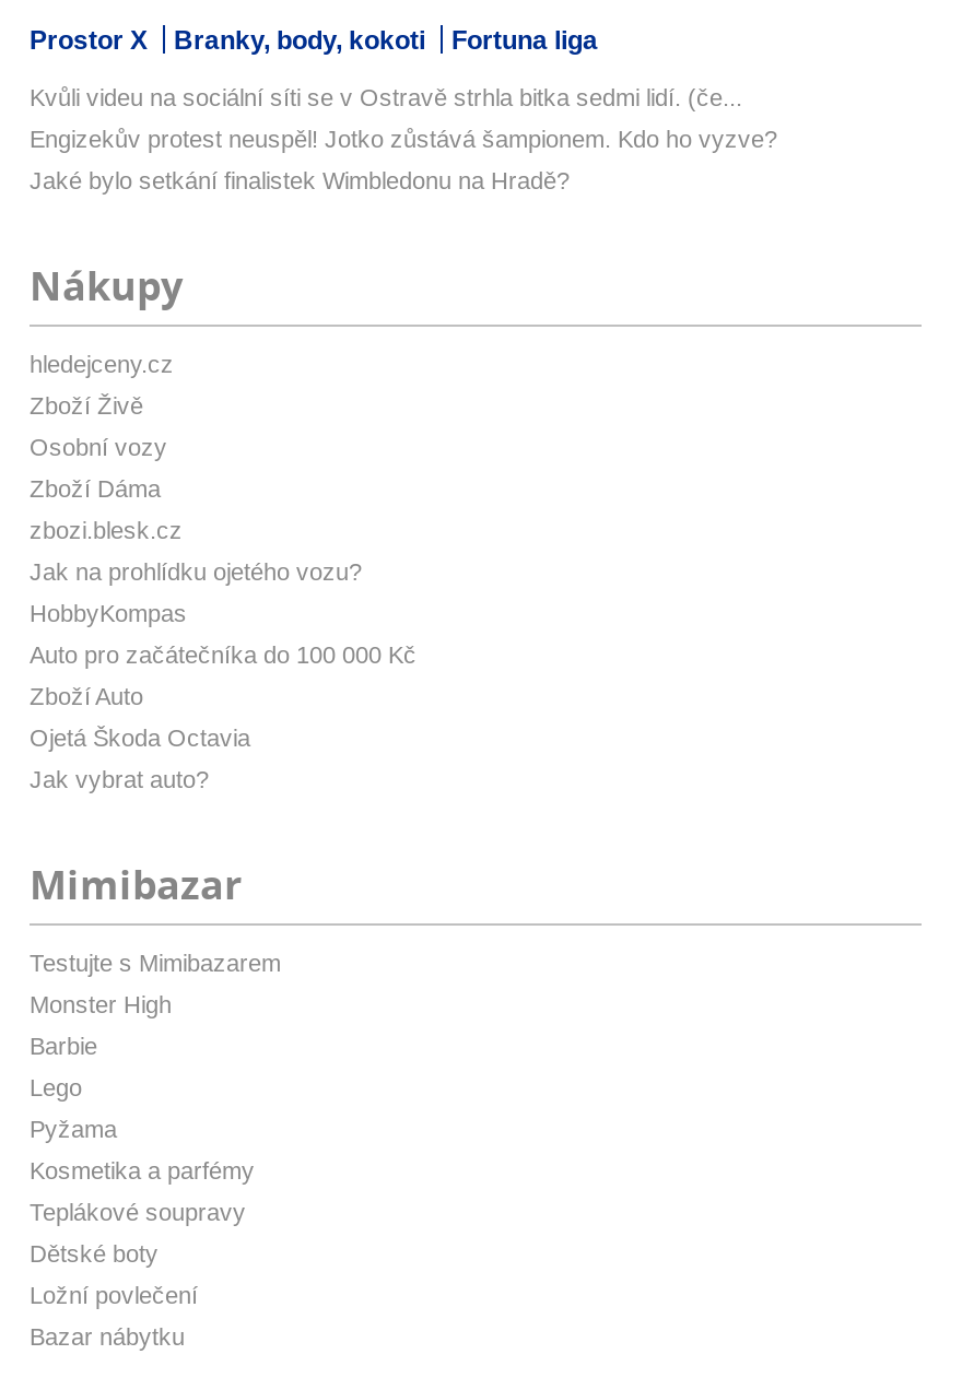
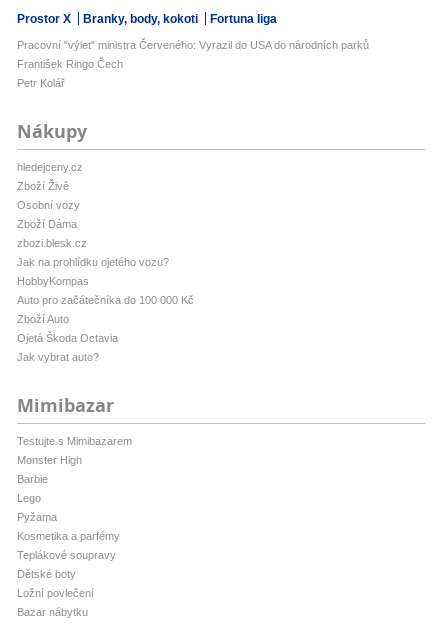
[30,85,742,111] Kvůli videu na sociální síti se v Ostravě strhla bitka sedmi lidí. (če... -> [17,39,369,51] Pracovní "výlet" ministra Červeného: Vyrazil do USA do národních parků
[30,127,777,153] Engizekův protest neuspěl! Jotko zůstává šampionem. Kdo ho vyzve? -> [17,58,123,70] František Ringo Čech
[30,168,570,194] Jaké bylo setkání finalistek Wimbledonu na Hradě? -> [17,77,65,89] Petr Kolář

